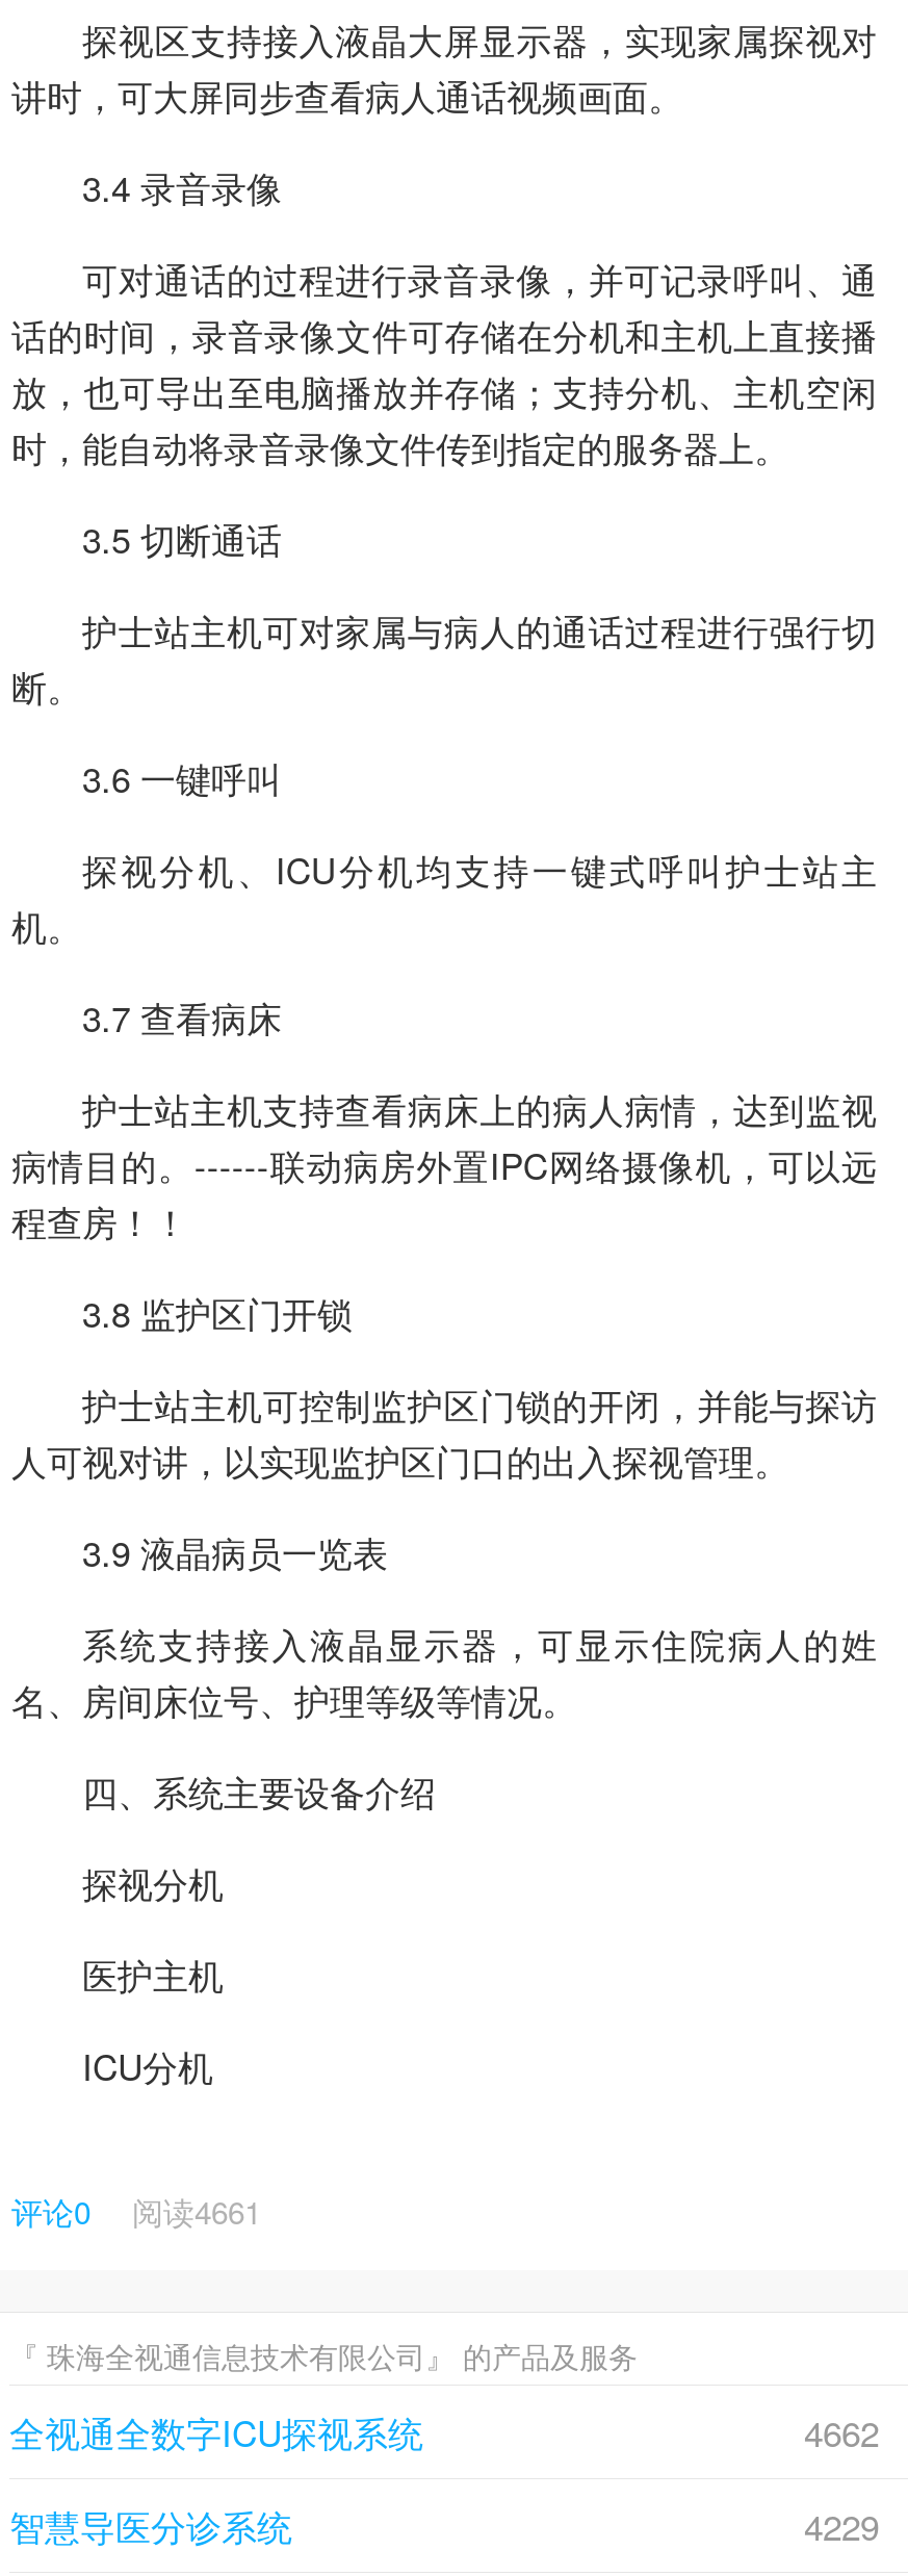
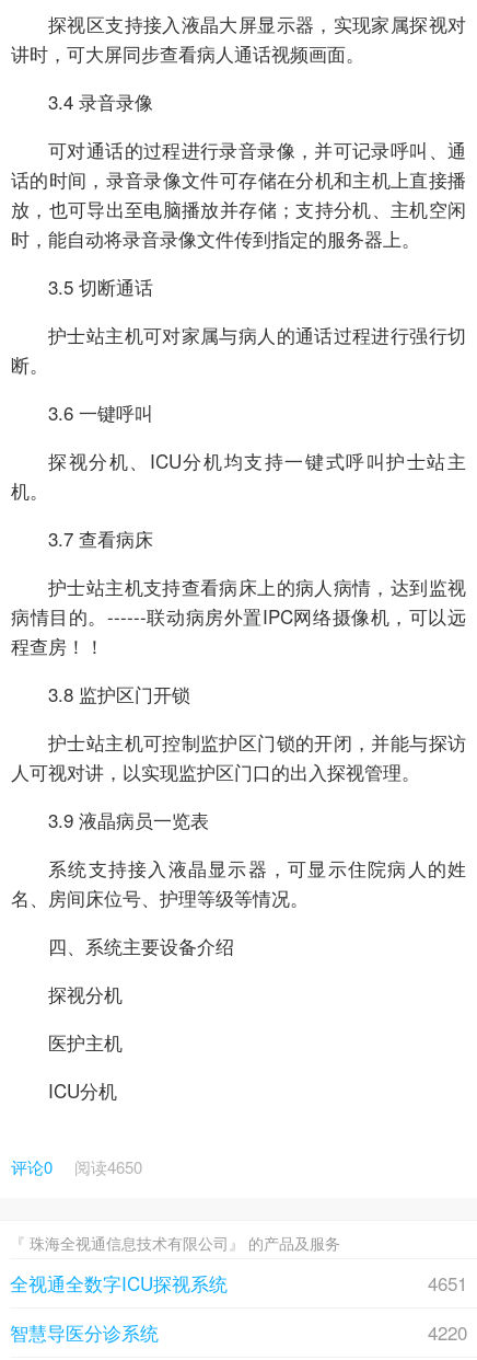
[11,2189,261,2233] 评论0 阅读4661 -> [11,1155,142,1178] 评论0 阅读4650
[804,2405,879,2457] 4662 -> [428,1269,467,1296] 4651
[804,2499,879,2551] 4229 -> [428,1318,467,1346] 4220

